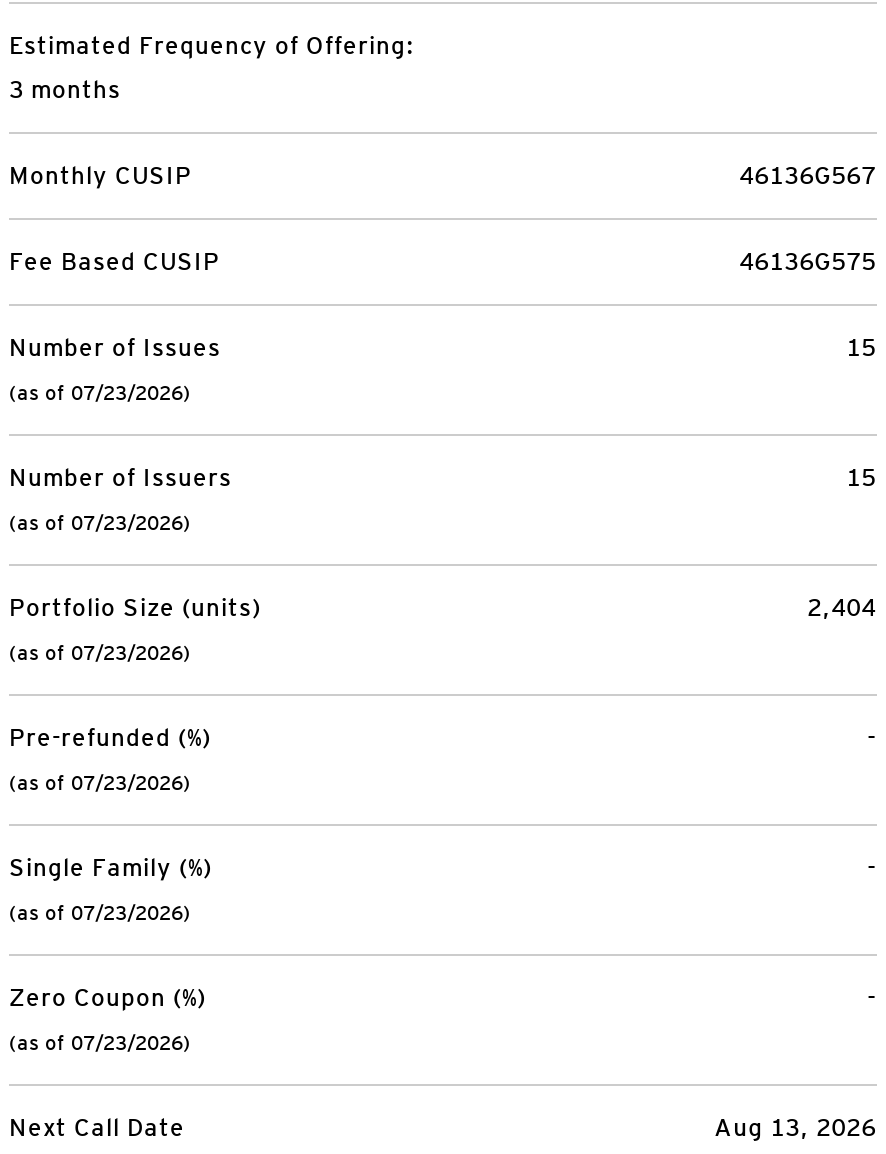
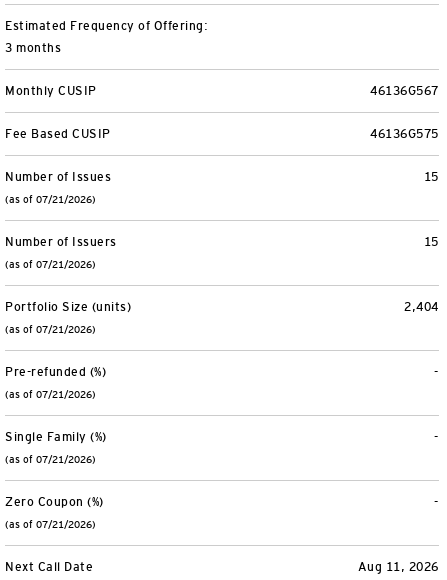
[9,382,191,404] (as of 07/23/2026) -> [5,194,96,205] (as of 07/21/2026)
[9,512,191,534] (as of 07/23/2026) -> [5,259,96,270] (as of 07/21/2026)
[9,642,191,664] (as of 07/23/2026) -> [5,324,96,335] (as of 07/21/2026)
[9,772,191,794] (as of 07/23/2026) -> [5,389,96,400] (as of 07/21/2026)
[9,902,191,924] (as of 07/23/2026) -> [5,454,96,465] (as of 07/21/2026)
[9,1032,191,1054] (as of 07/23/2026) -> [5,519,96,530] (as of 07/21/2026)
[714,1114,876,1142] Aug 13, 2026 -> [358,560,439,574] Aug 11, 2026

